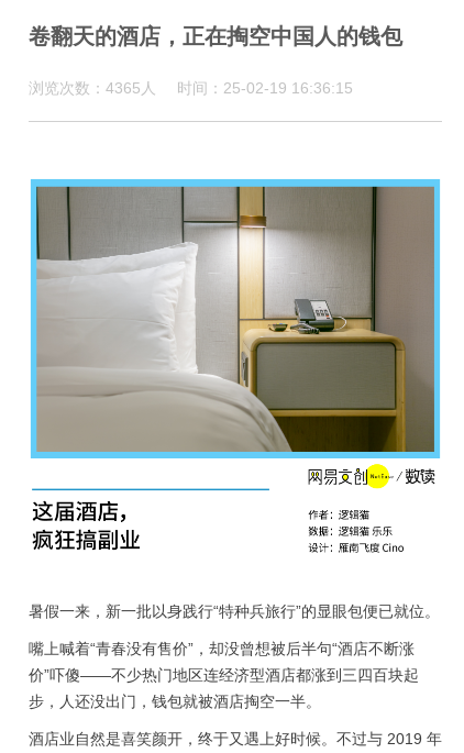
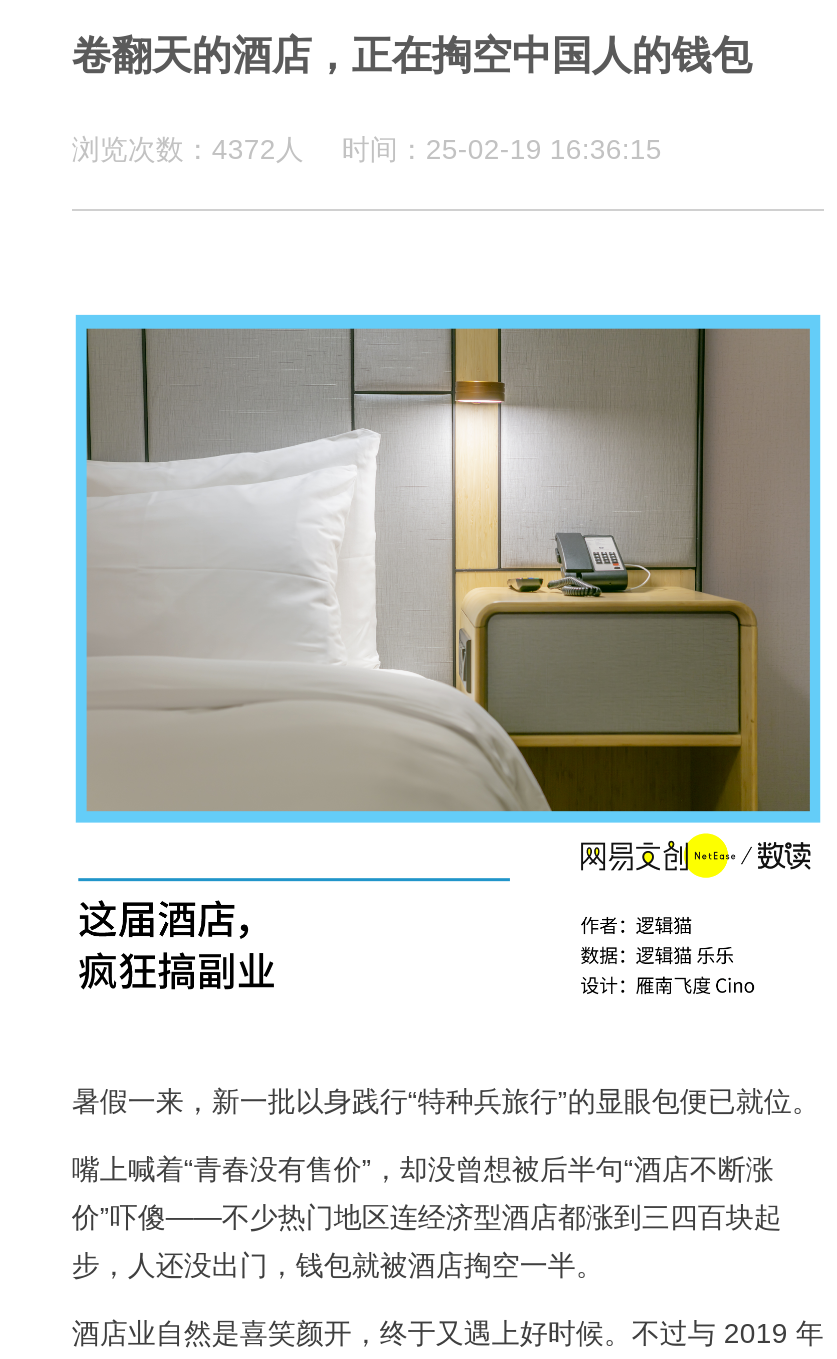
[28,79,353,97] 浏览次数：4365人 时间：25-02-19 16:36:15 -> [72,133,662,165] 浏览次数：4372人 时间：25-02-19 16:36:15

